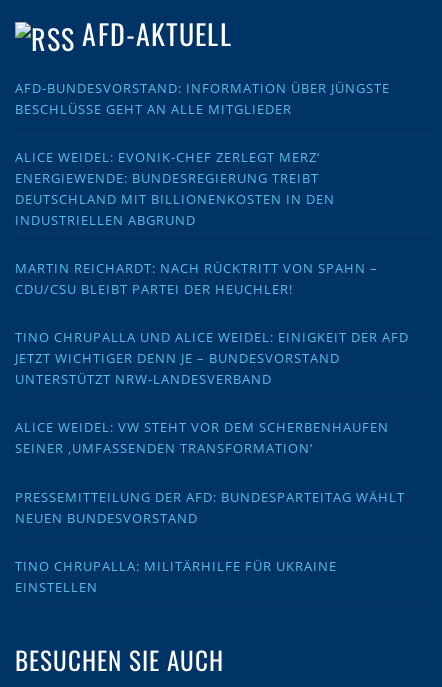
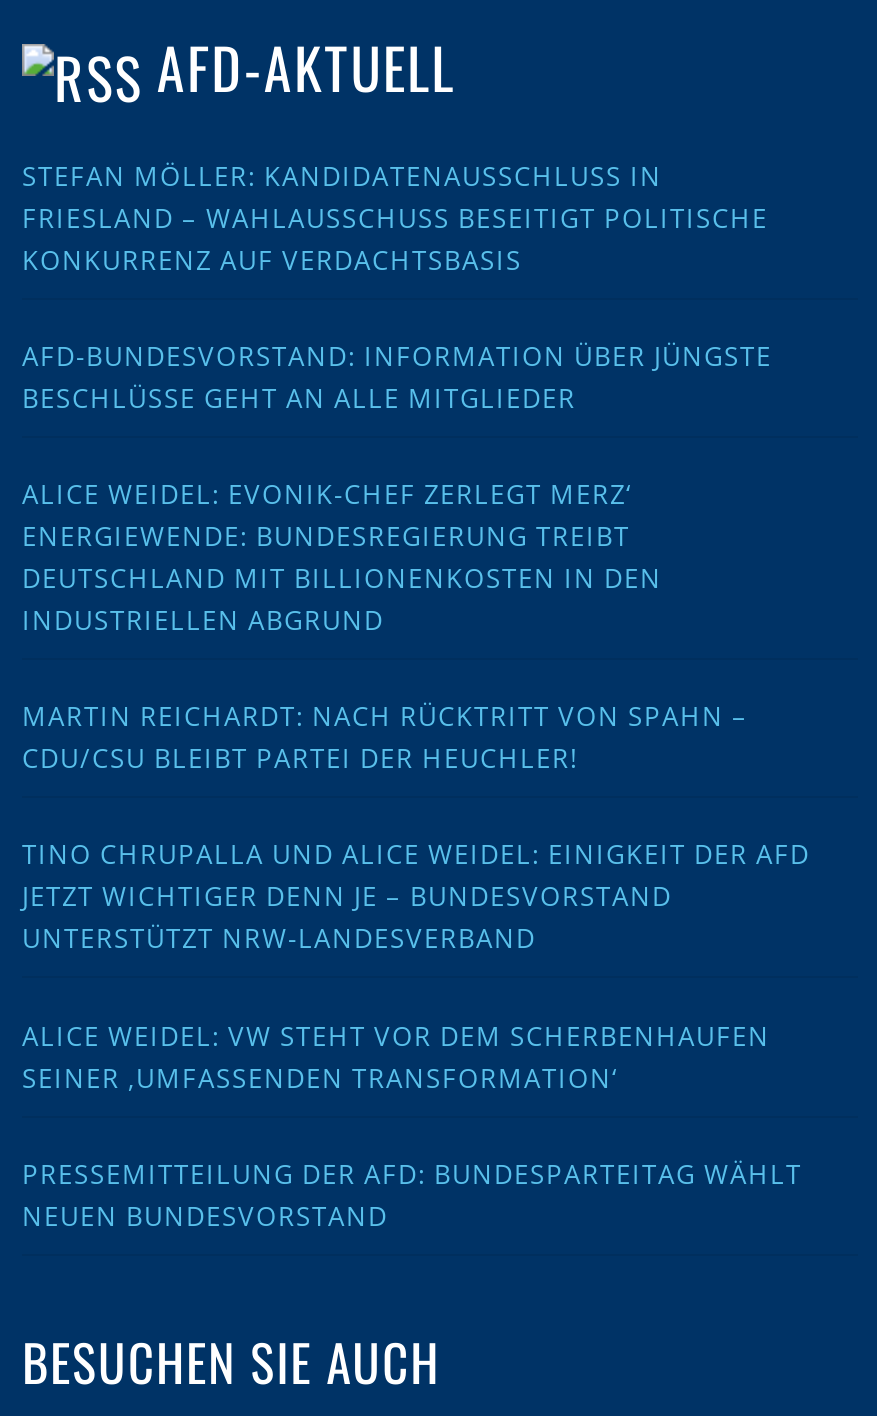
none -> [22,157,768,277] STEFAN MÖLLER: KANDIDATENAUSSCHLUSS IN | FRIESLAND – WAHLAUSSCHUSS BESEITIGT POLITISCHE | KONKURRENZ AUF VERDACHTSBASIS
moved [15,79,409,527] -> [22,338,810,1234]: AFD-BUNDESVORSTAND: INFORMATION ÜBER JÜNGSTE | BESCHLÜSSE GEHT AN ALLE MITGLIEDER | ALICE WEIDEL: EVONIK-CHEF ZERLEGT MERZ‘ | ... | PRESSEMITTEILUNG DER AFD: BUNDESPARTEITAG WÄHLT | NEUEN BUNDESVORSTAND
[15,557,337,596] TINO CHRUPALLA: MILITÄRHILFE FÜR UKRAINE | EINSTELLEN -> none

